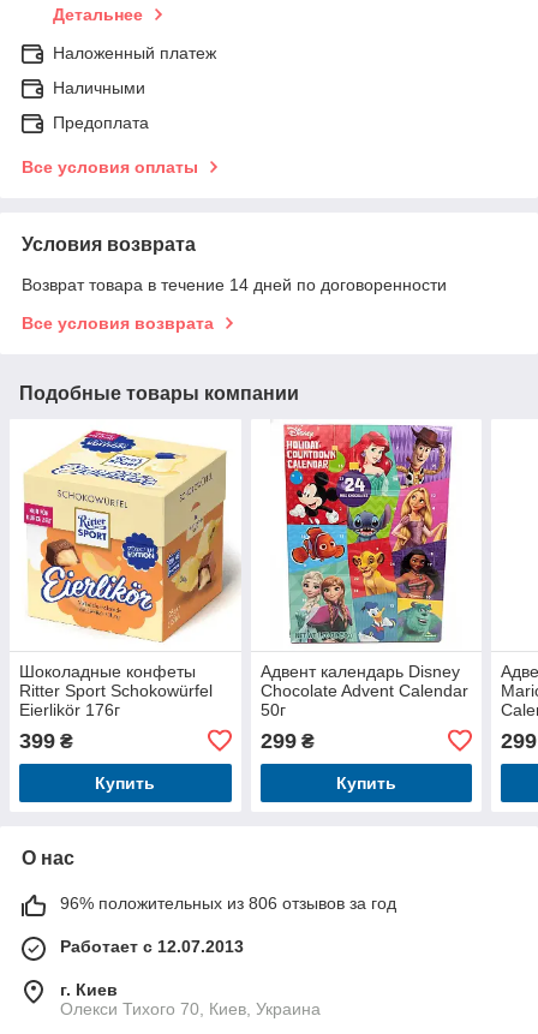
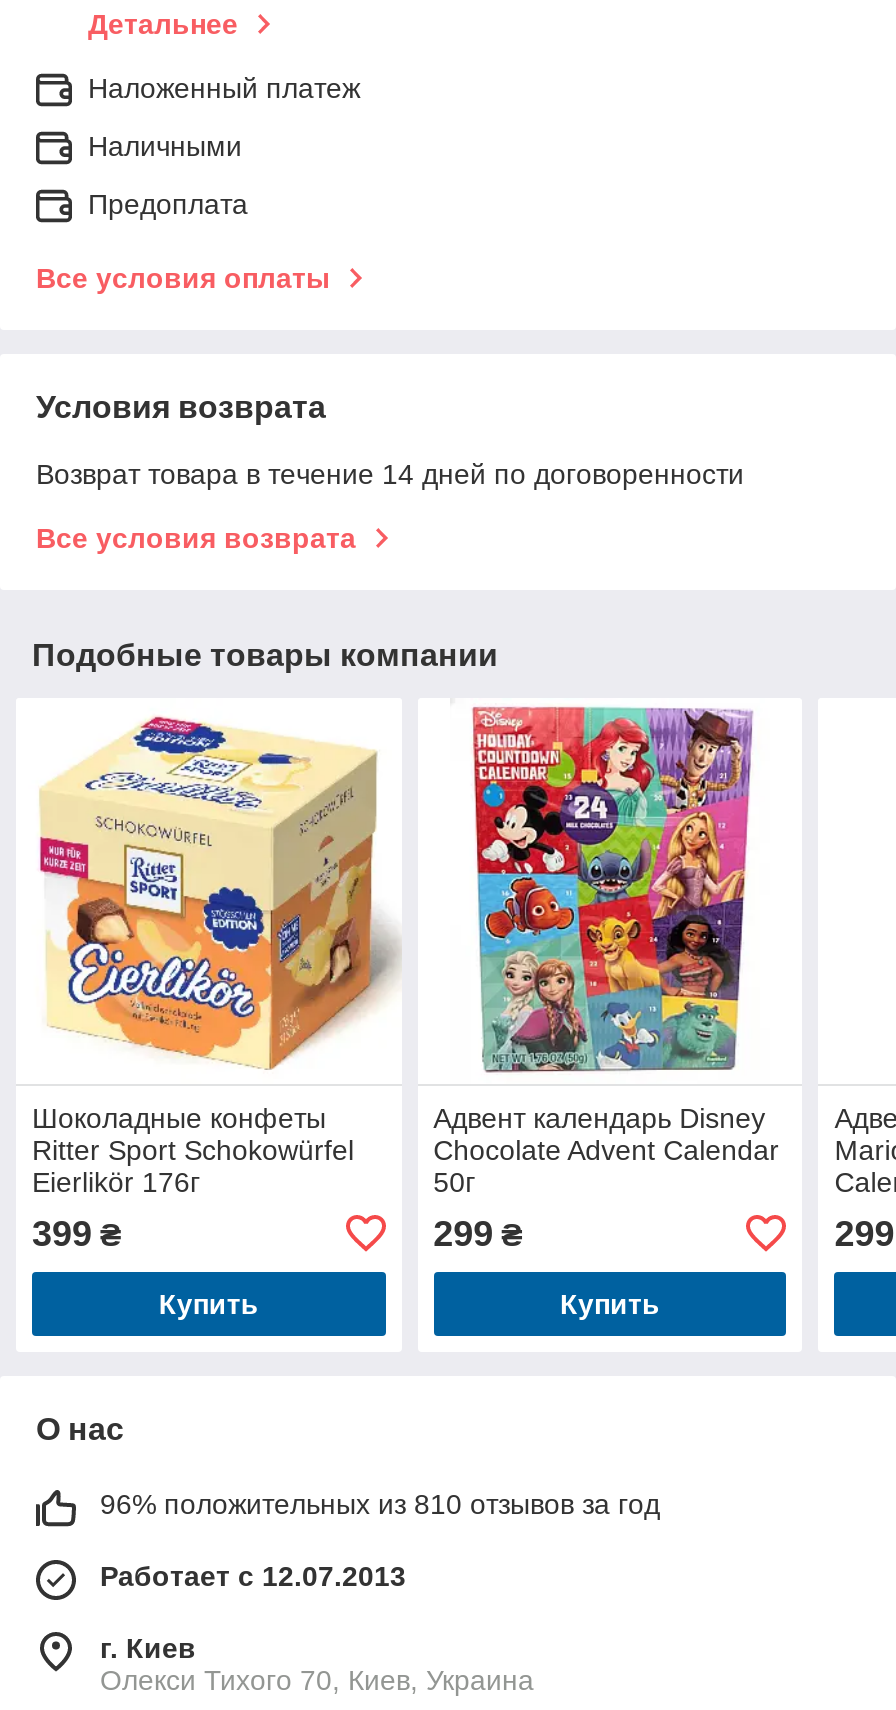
[60,893,396,912] 96% положительных из 806 отзывов за год -> [100,1488,660,1520] 96% положительных из 810 отзывов за год

